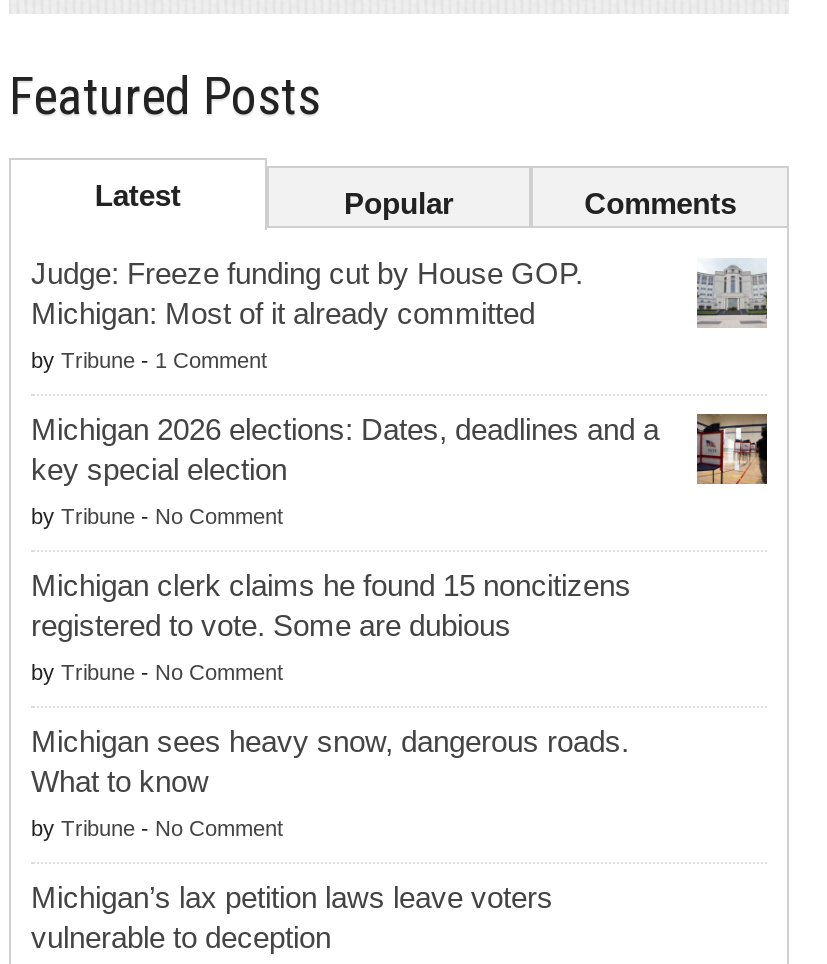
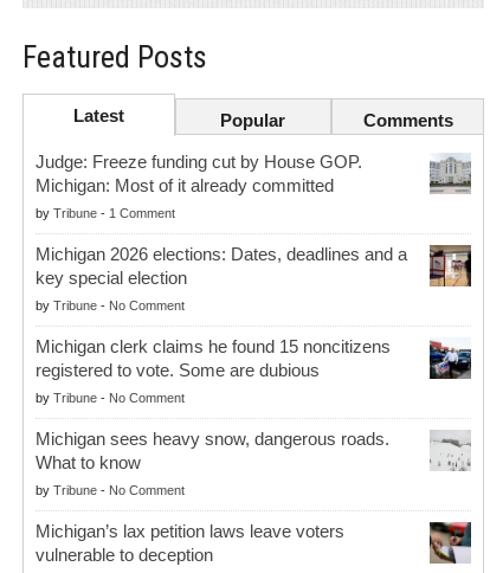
none -> [428,339,472,380] [image]
none -> [428,430,472,472] [image]
none -> [428,521,472,565] [image]

